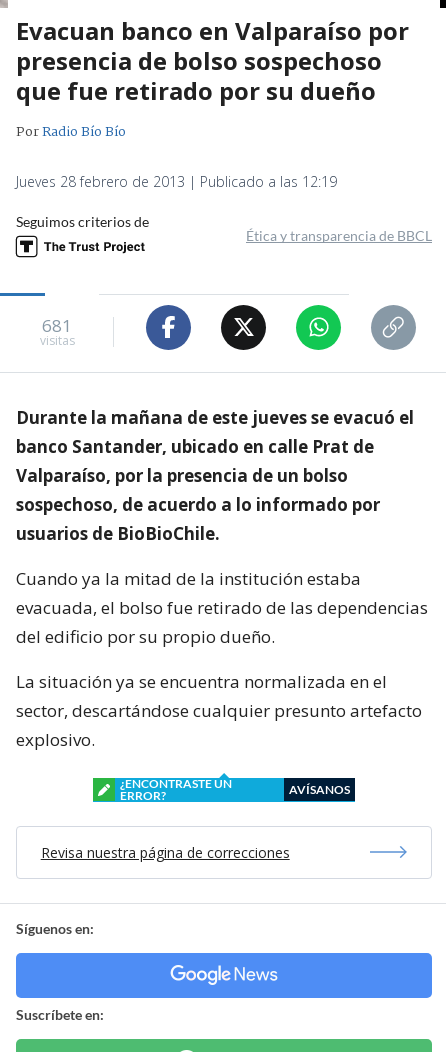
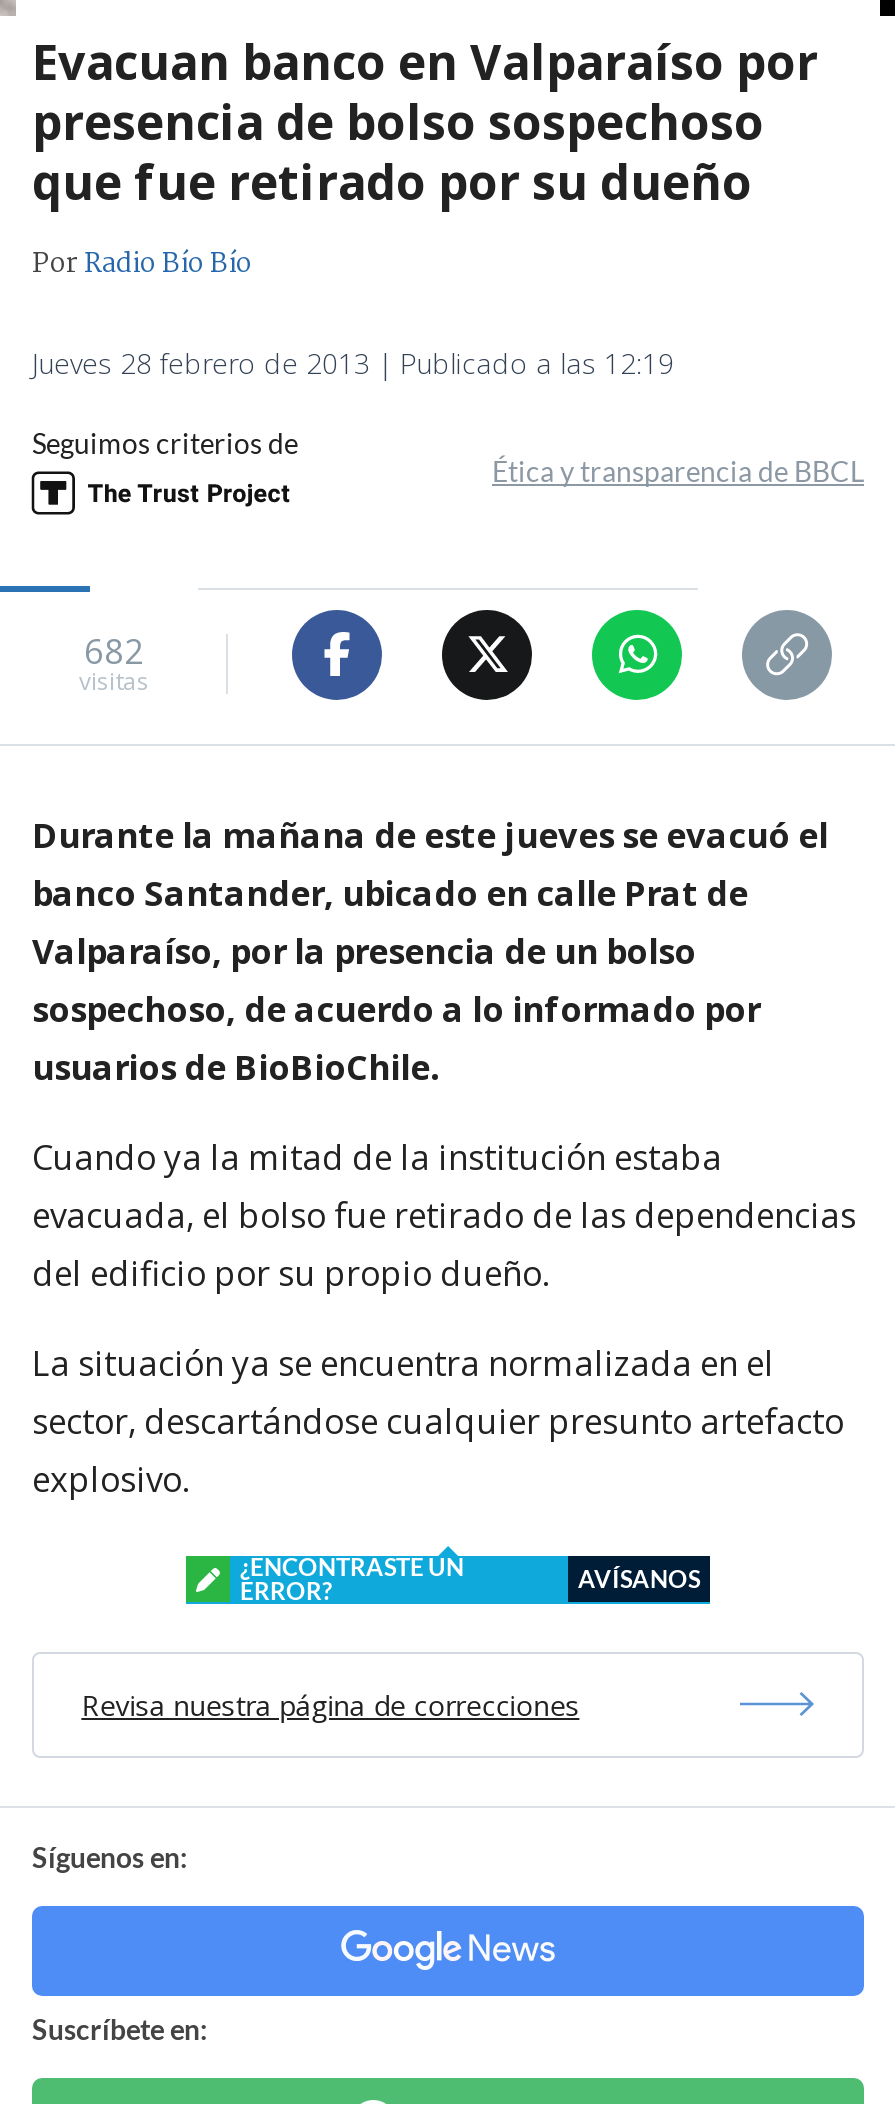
[42,314,72,337] 681 -> [84,629,144,675] 682

